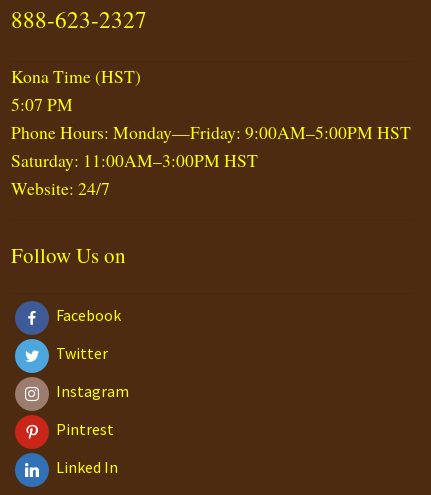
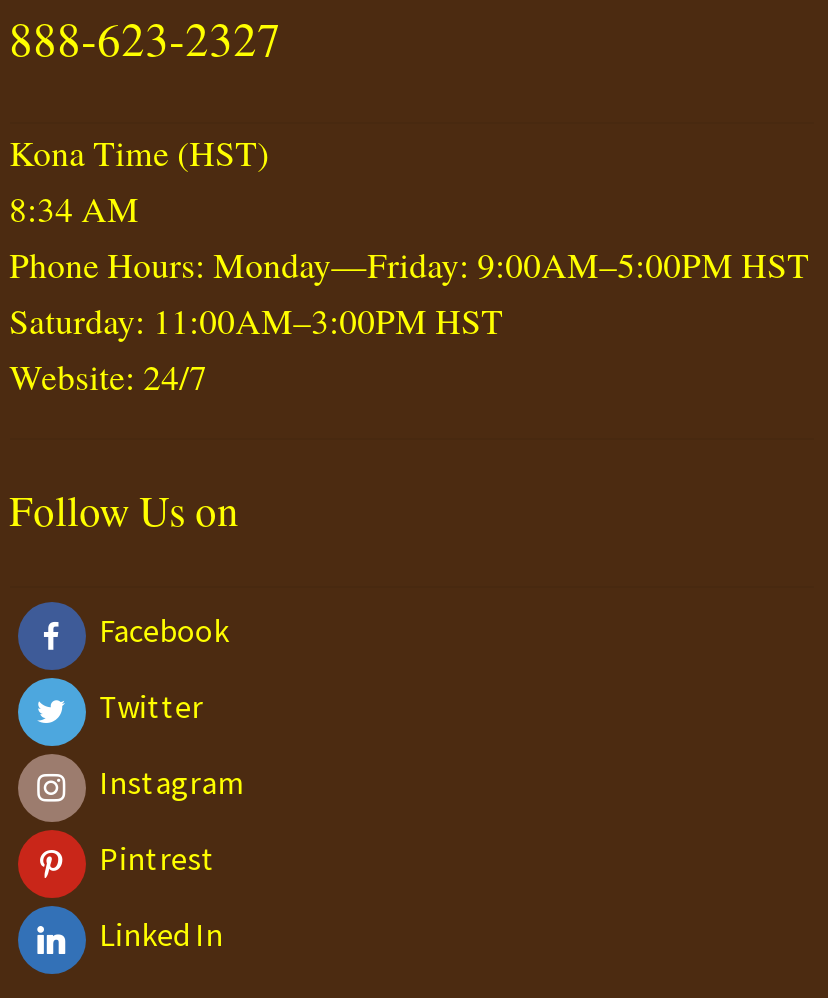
[11,92,73,116] 5:07 PM -> [9,184,139,232] 8:34 AM

